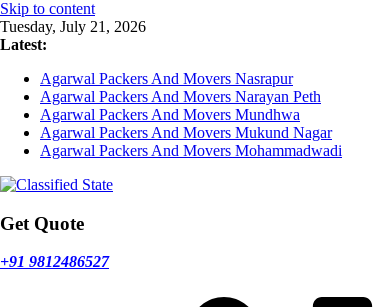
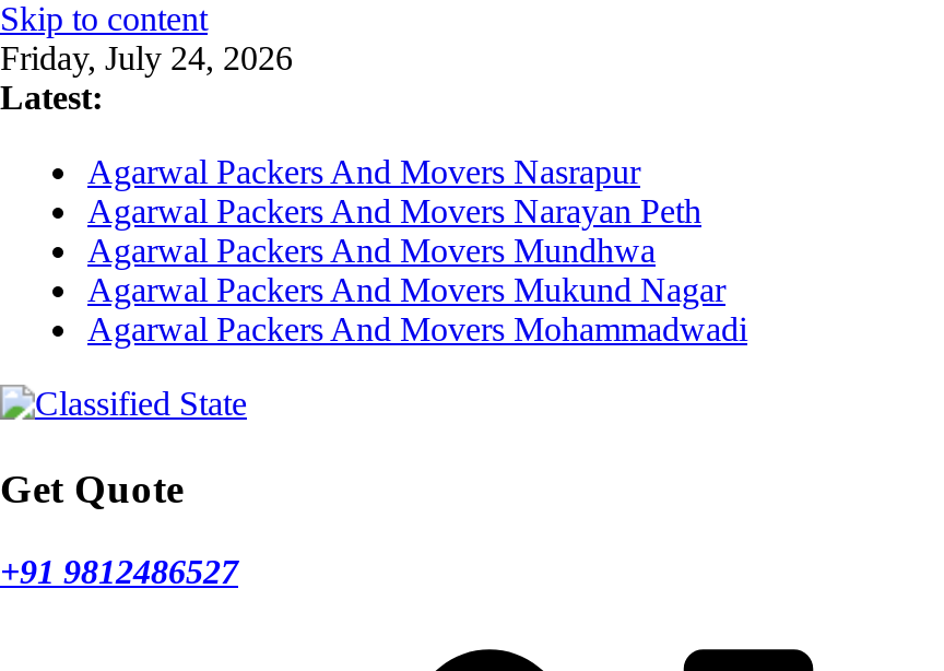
[0,18,146,35] Tuesday, July 21, 2026 -> [0,39,293,76] Friday, July 24, 2026

